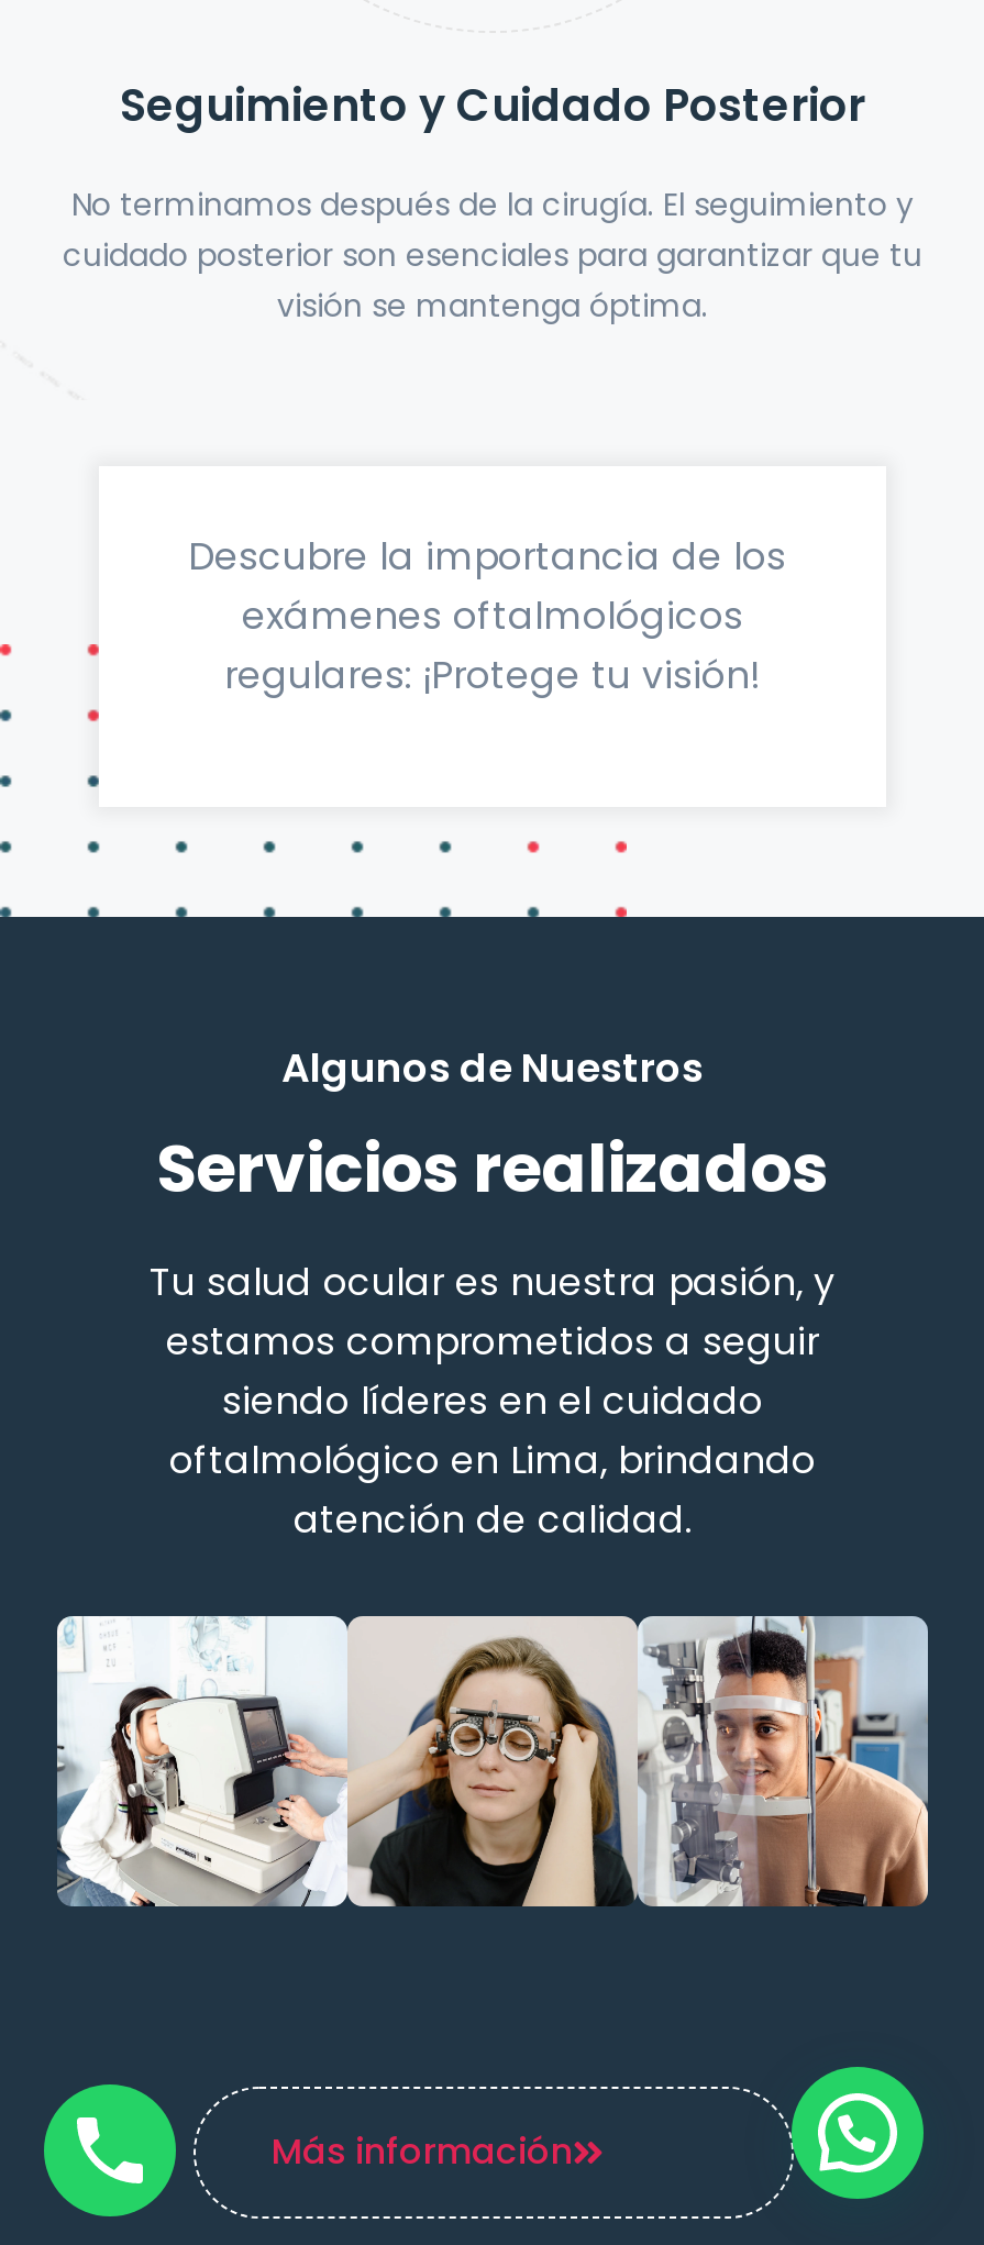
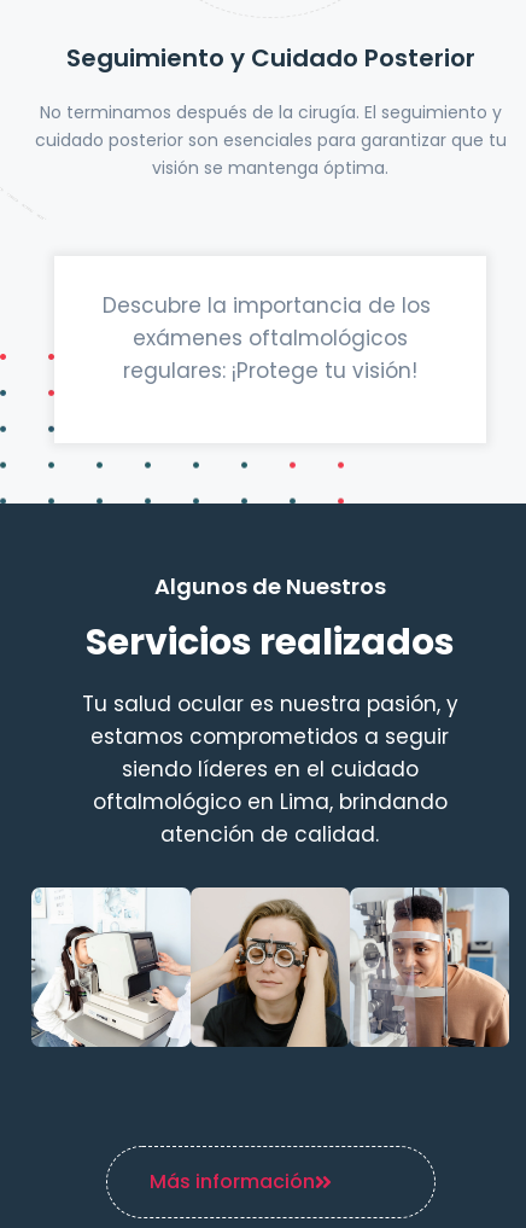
[789,2065,926,2201] [image] -> none
[42,2082,178,2219] [image] -> none

